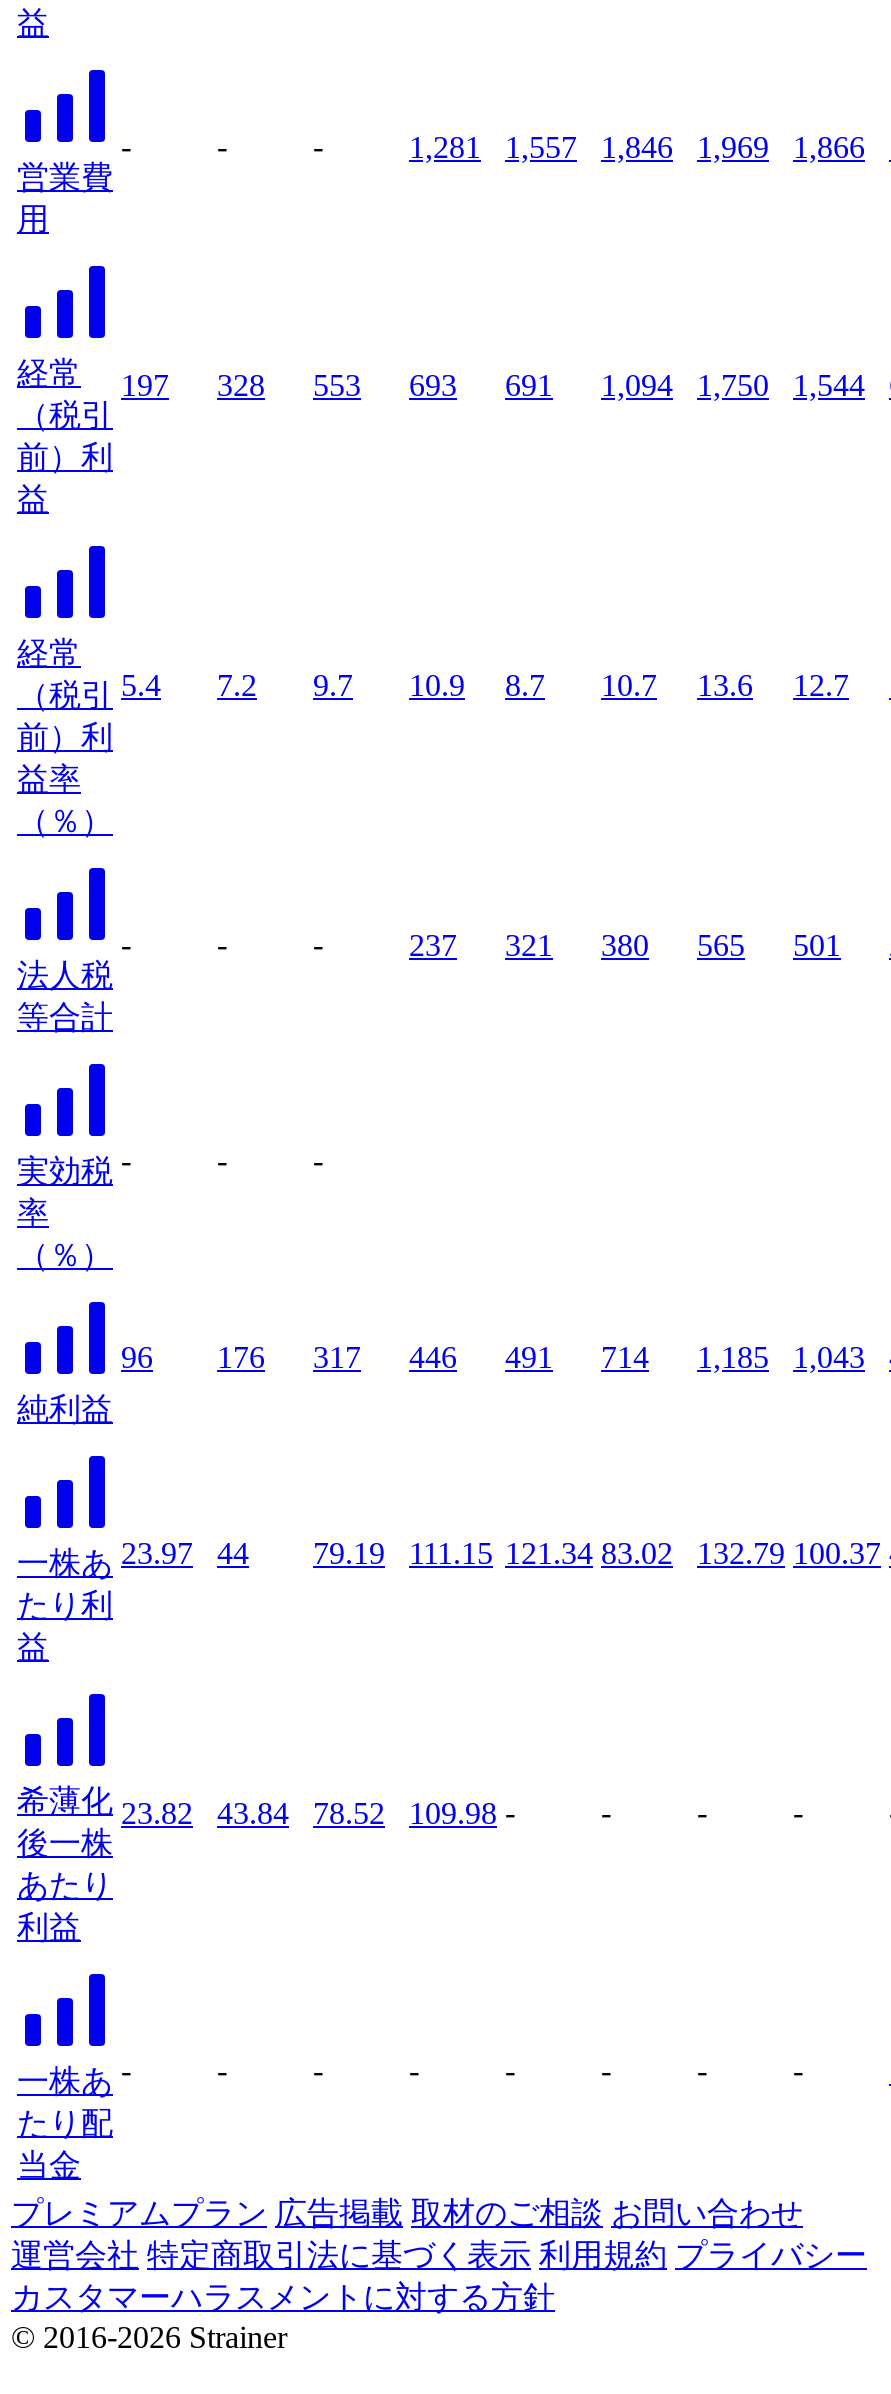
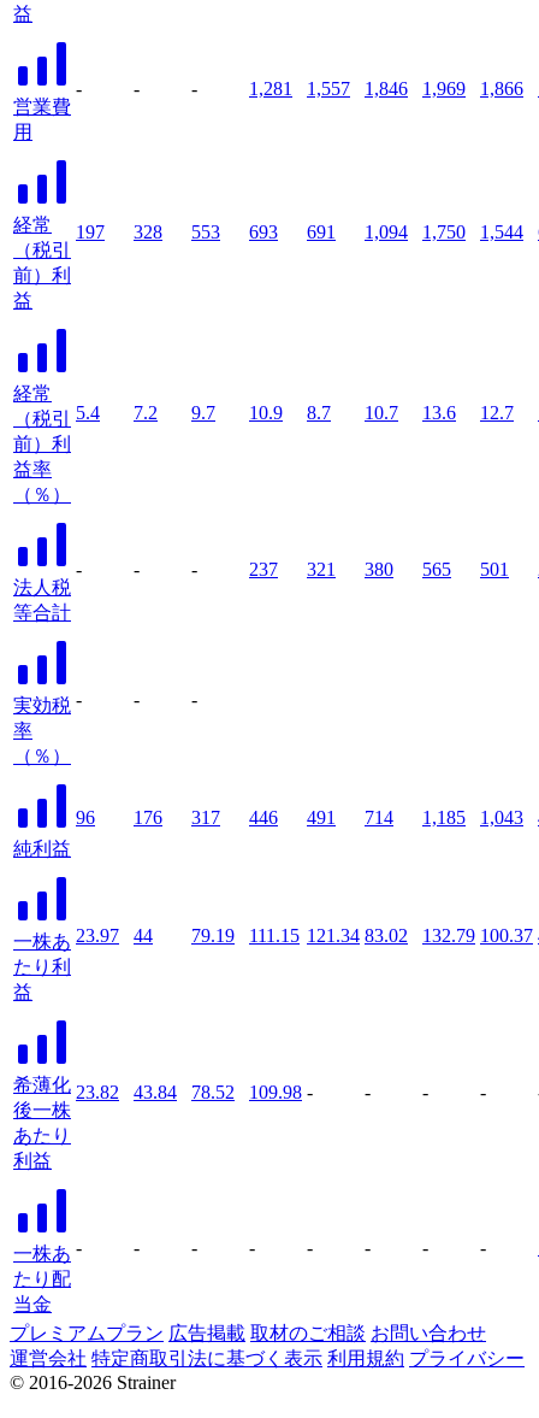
[11,2279,555,2313] カスタマーハラスメントに対する方針 -> none

